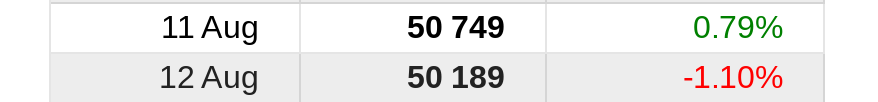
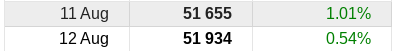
[407,9,505,43] 50 749 -> [183,4,232,21] 51 655
[693,9,783,43] 0.79% -> [326,4,371,21] 1.01%
[407,59,505,93] 50 189 -> [183,29,232,46] 51 934
[683,59,783,93] -1.10% -> [326,29,371,46] 0.54%

